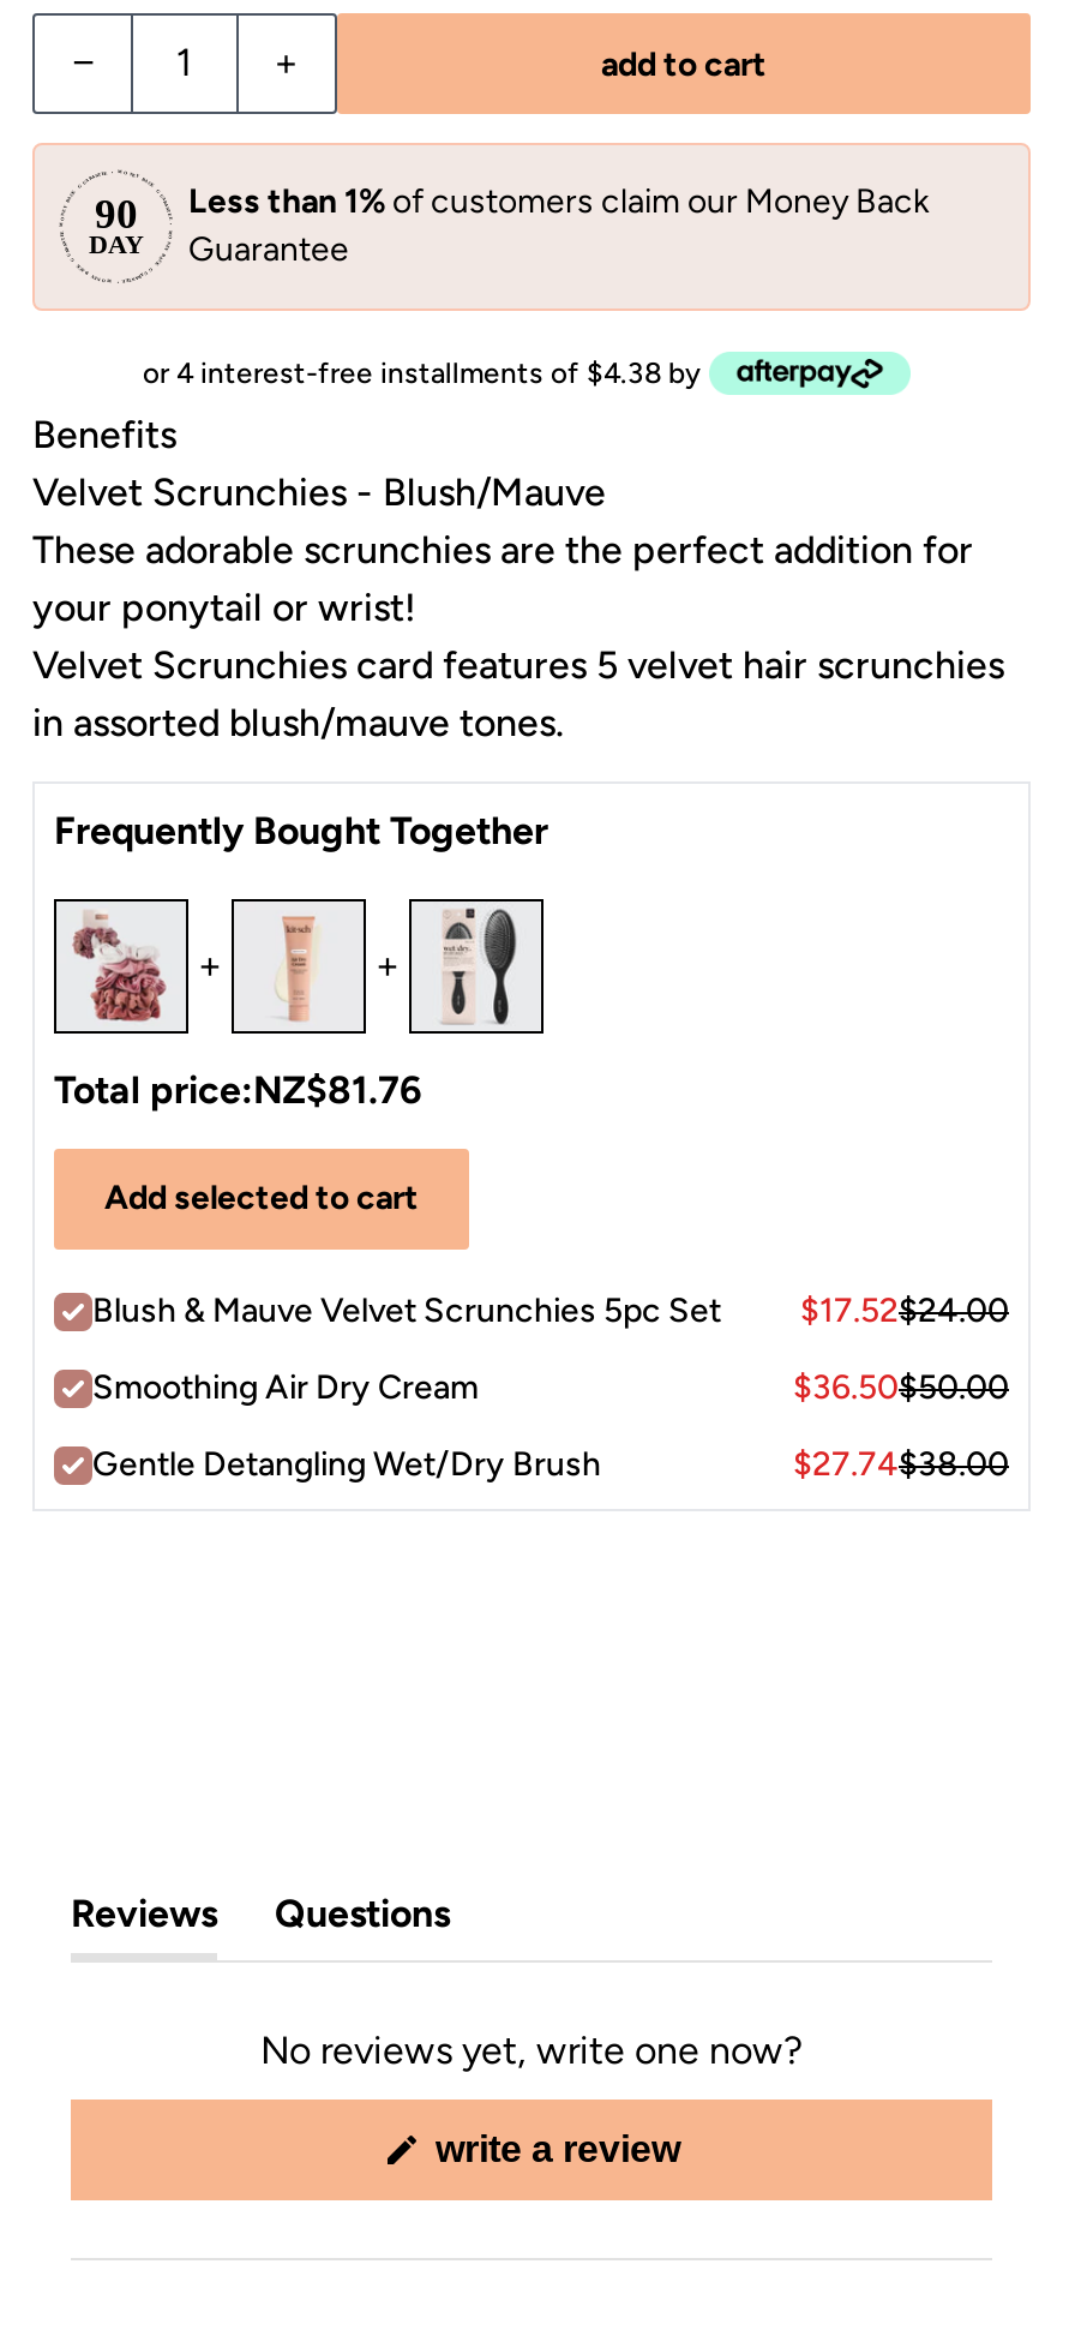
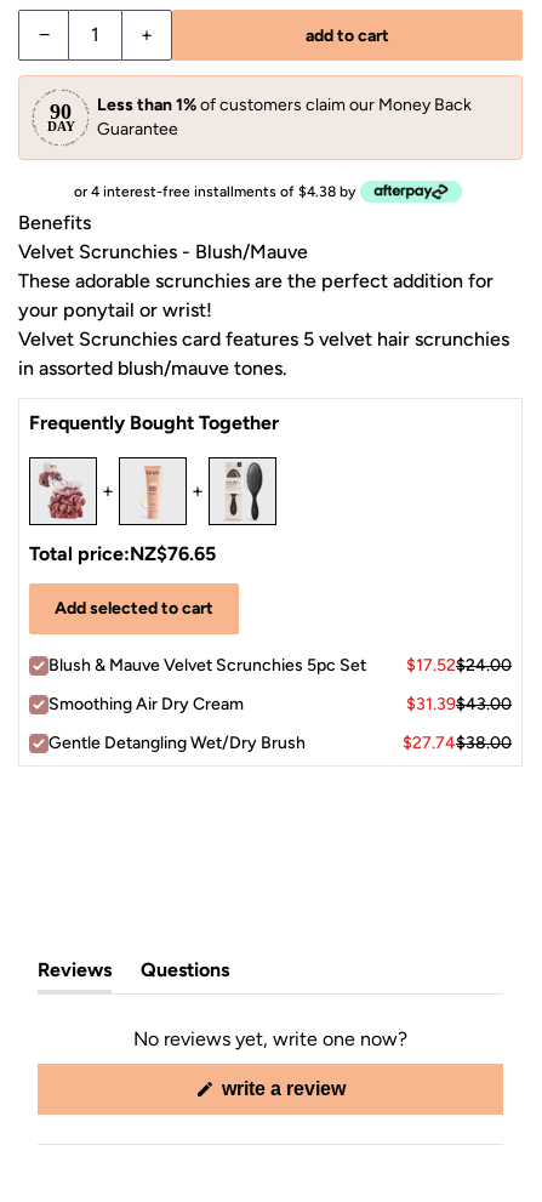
[54,1066,421,1112] Total price:NZ$81.76 -> [29,542,216,565] Total price:NZ$76.65
[793,1366,1009,1407] $36.50$50.00 -> [406,693,512,714] $31.39$43.00

